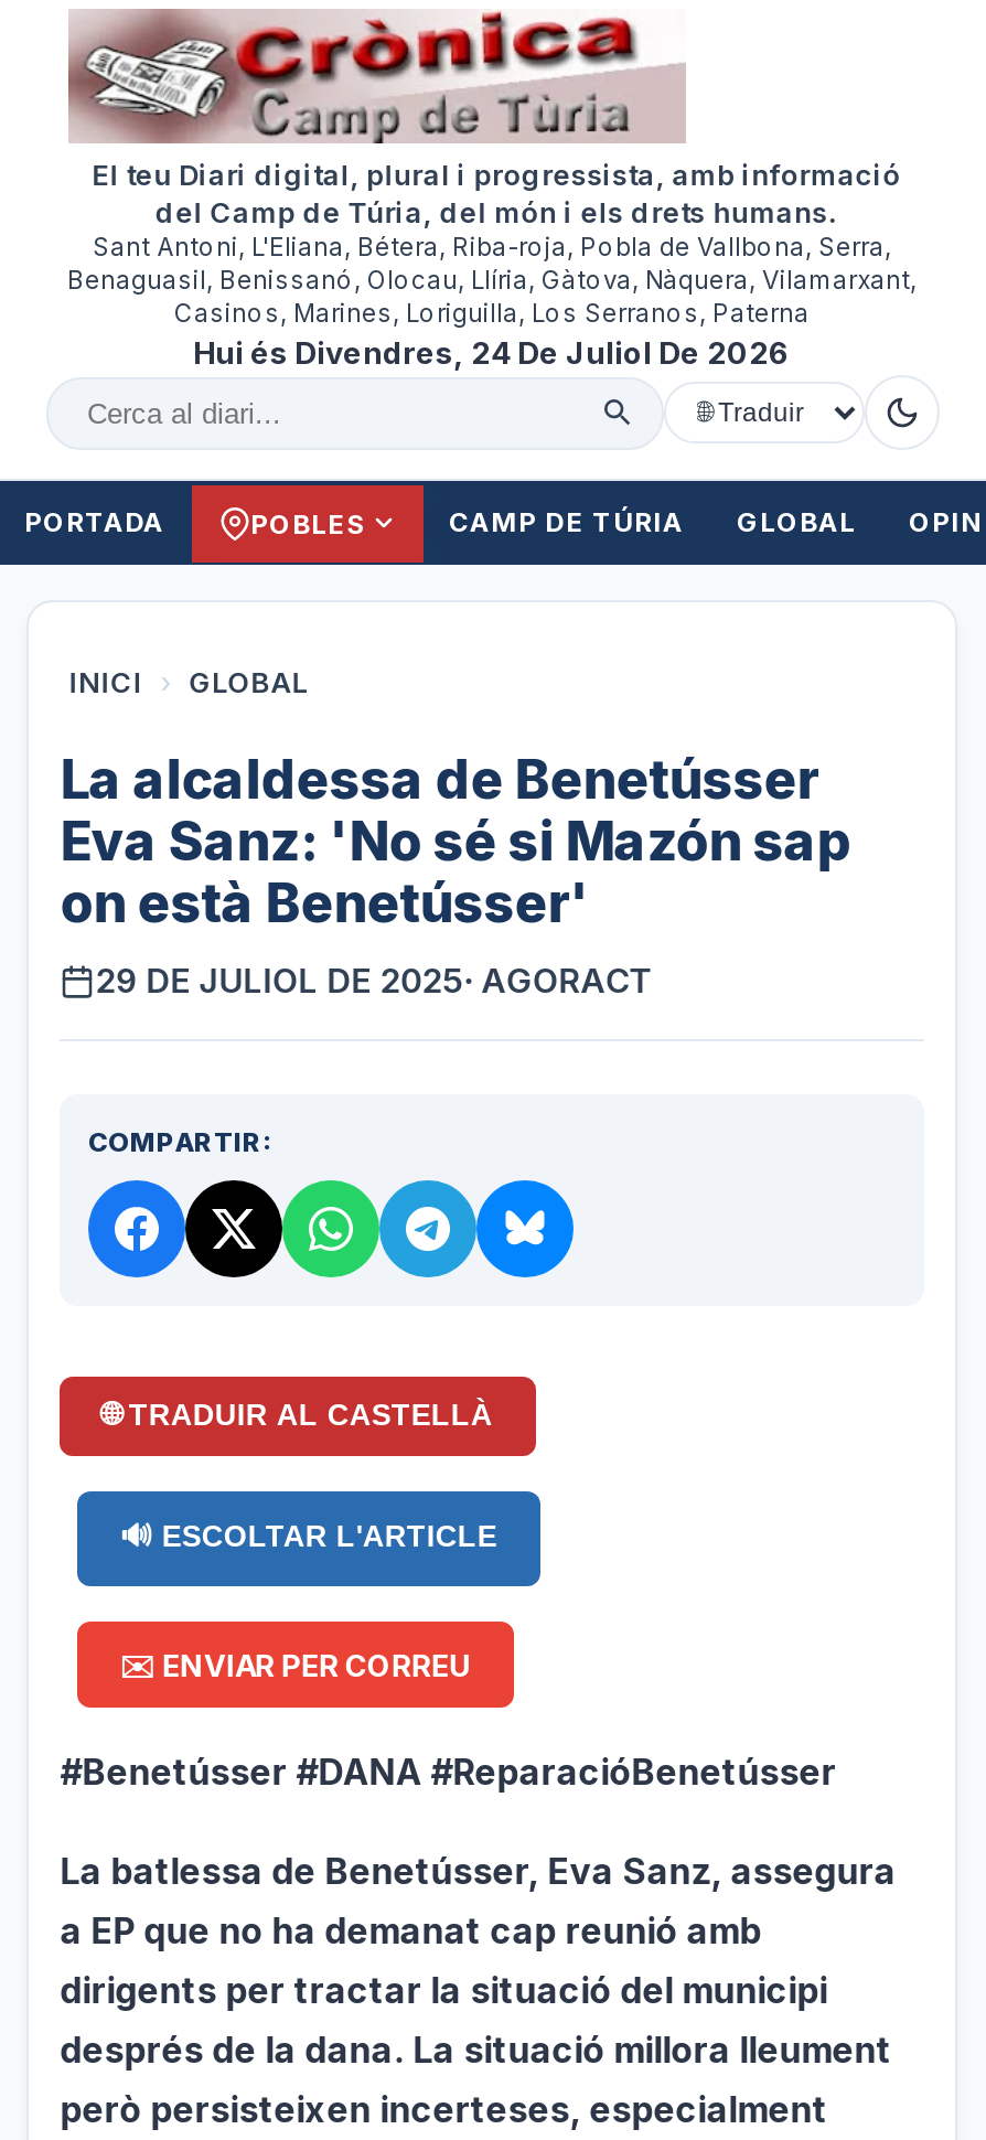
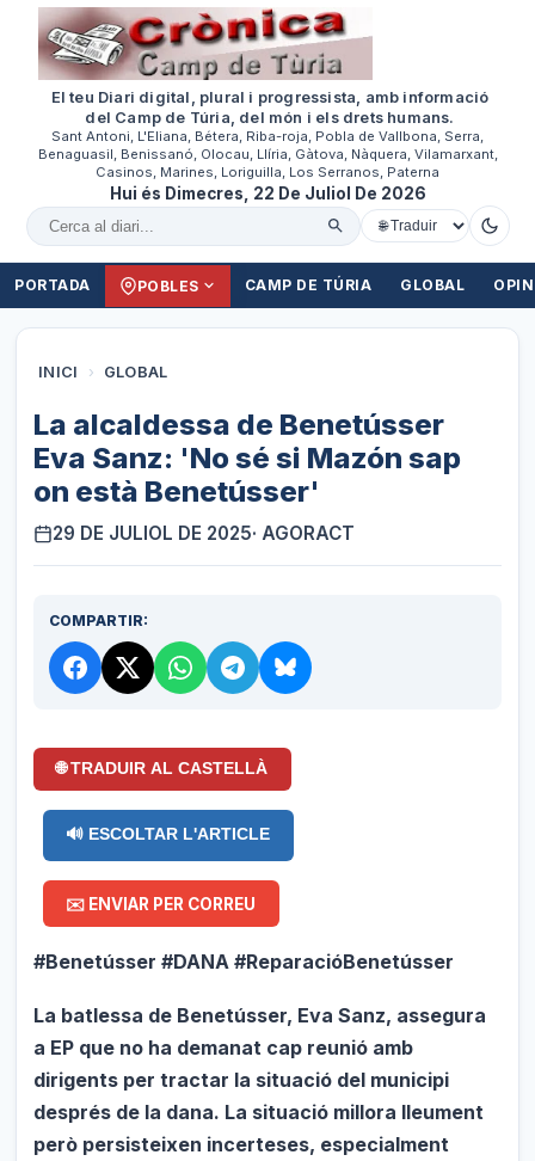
[193,336,791,372] Hui és Divendres, 24 De Juliol De 2026 -> [109,184,426,204] Hui és Dimecres, 22 De Juliol De 2026

